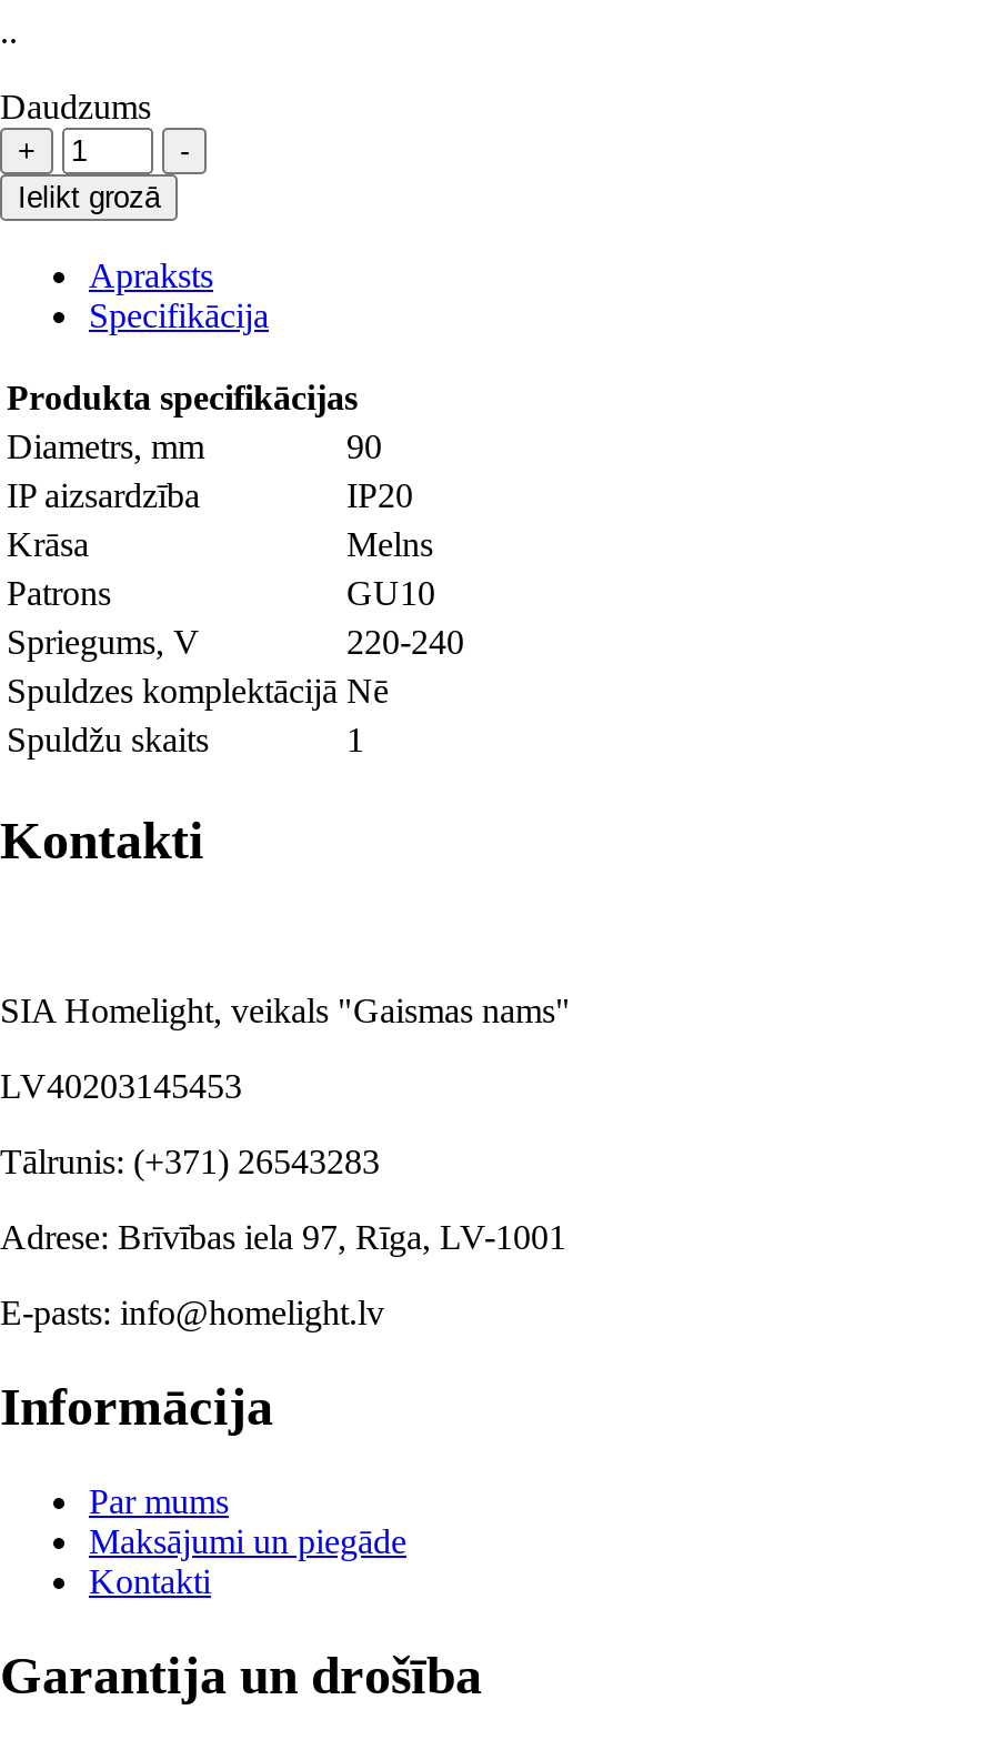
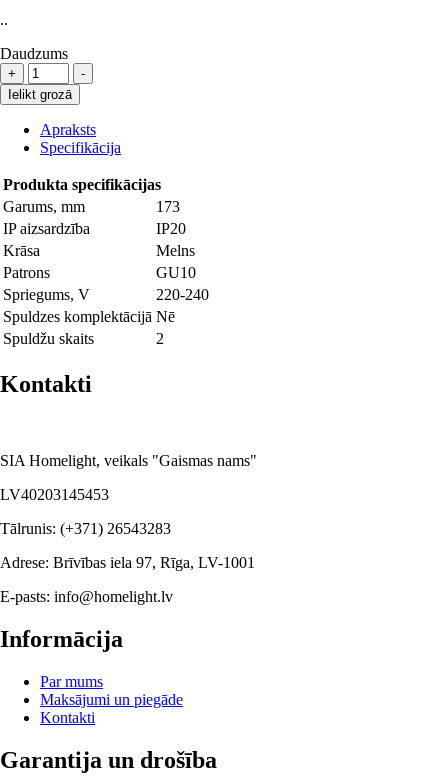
[7,428,204,466] Diametrs, mm -> [3,198,85,215] Garums, mm
[346,428,382,466] 90 -> [156,198,180,215] 173
[346,721,364,759] 1 -> [156,330,164,347] 2

